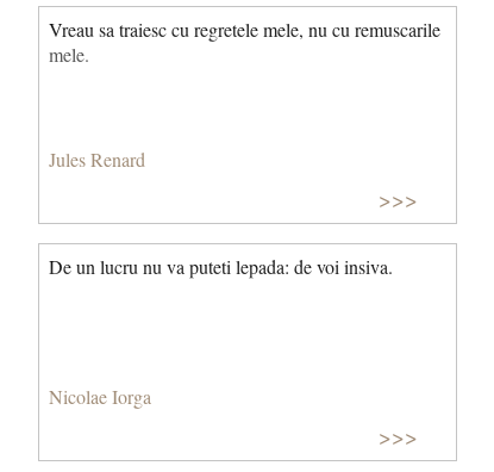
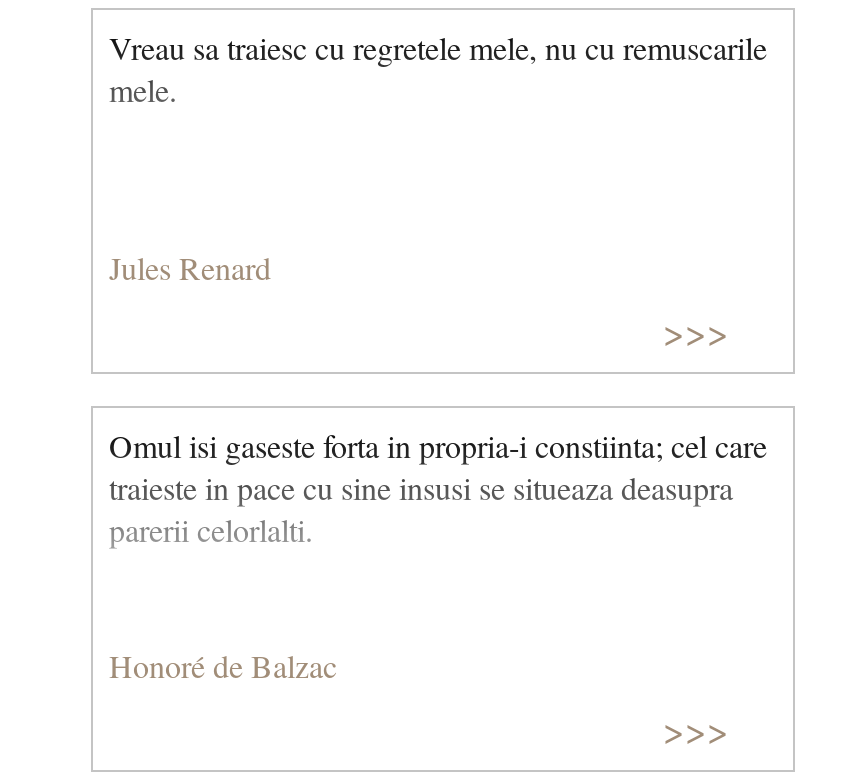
[49,254,393,279] De un lucru nu va puteti lepada: de voi insiva. -> [109,424,767,550] Omul isi gaseste forta in propria-i constiinta; cel care | traieste in pace cu sine insusi se situeaza deasupra | parerii celorlalti.
[49,384,151,409] Nicolae Iorga -> [109,644,337,686] Honoré de Balzac

